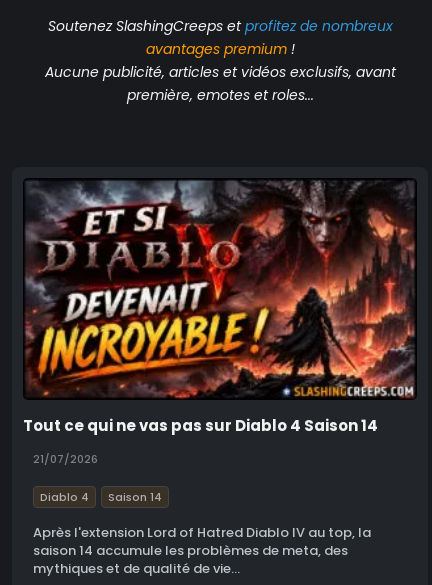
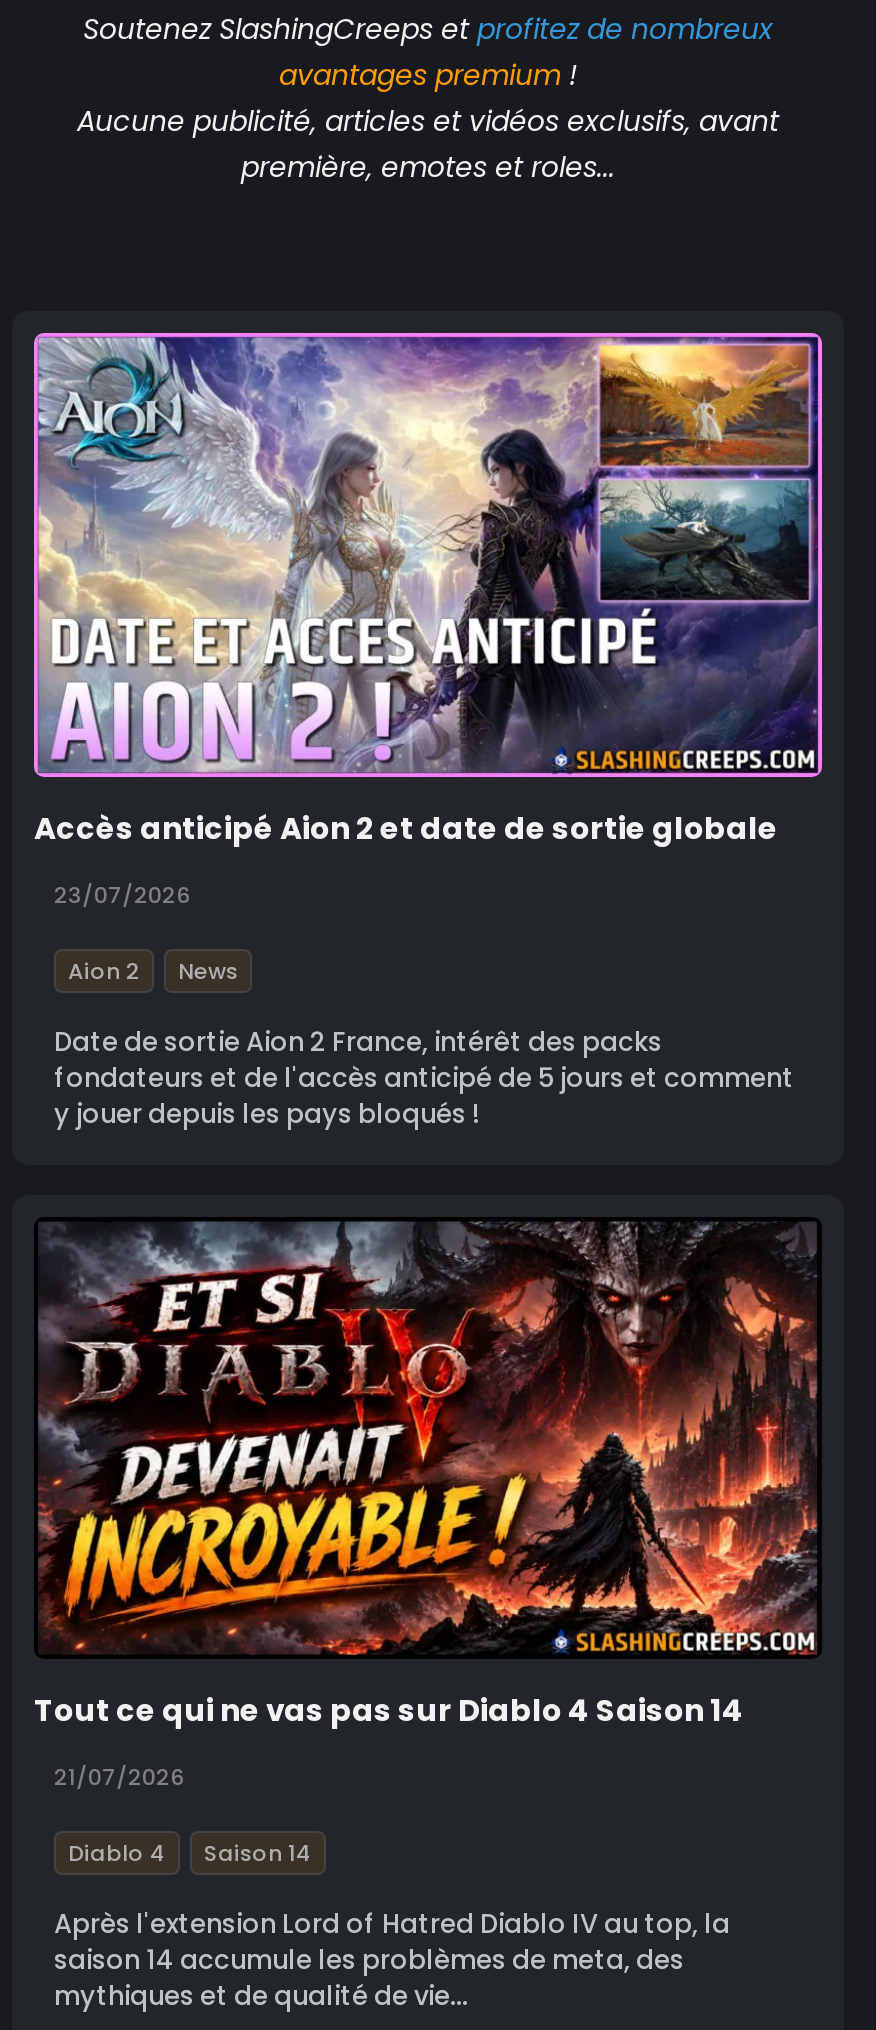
none -> [32,331,824,1132] [image] | Accès anticipé Aion 2 et date de sortie globale | 23/07/2026 | Aion 2 | News | Date de sortie Aion 2 France, intérêt des packs | fondateurs et de l'accès anticipé de 5 jours et comment | y jouer depuis les pays bloqués !

